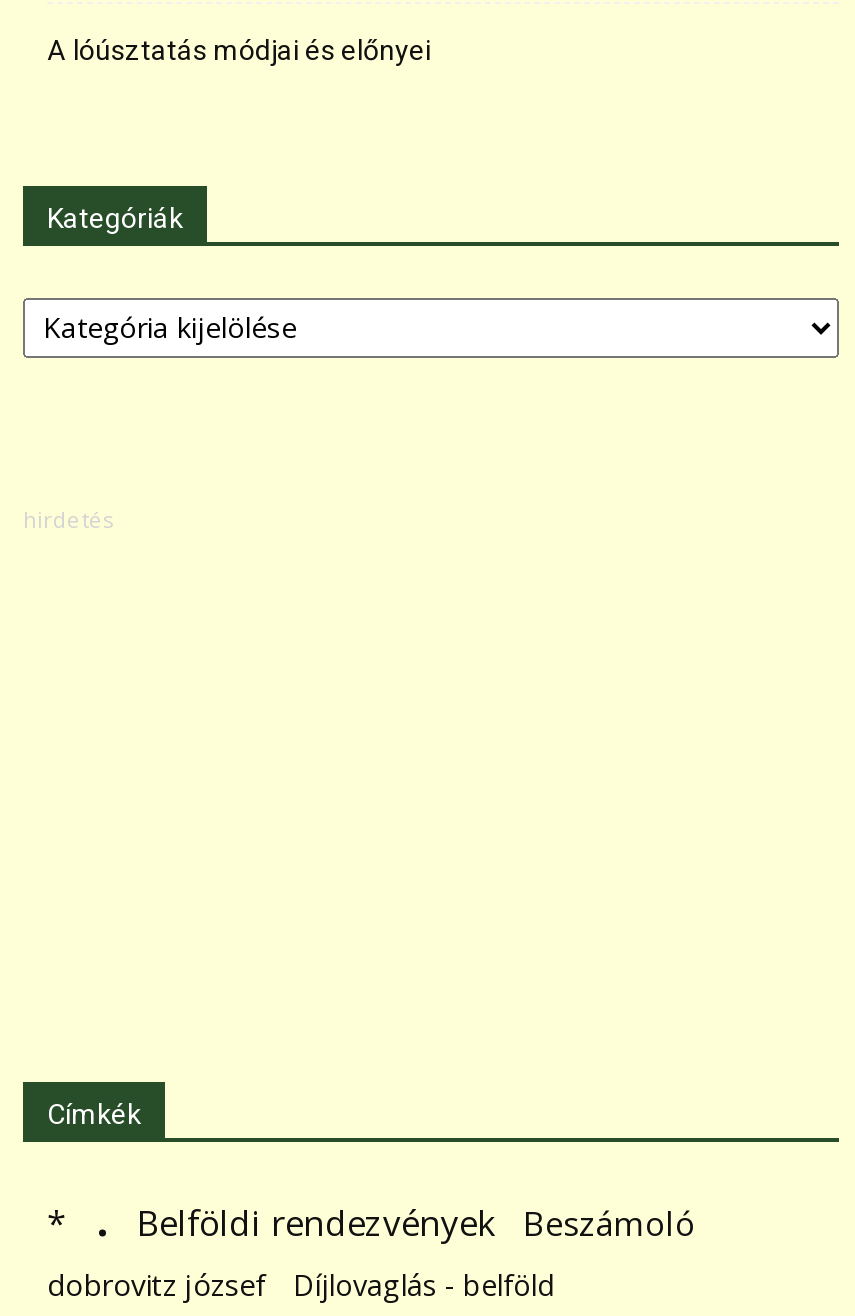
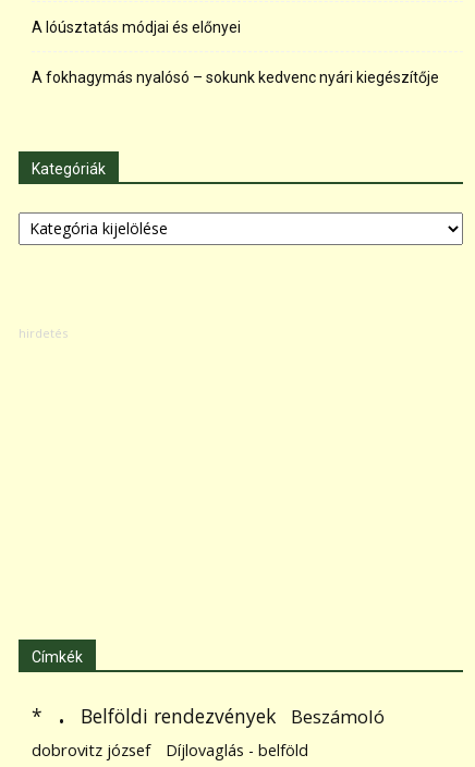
none -> [32,68,439,86] A fokhagymás nyalósó – sokunk kedvenc nyári kiegészítője

